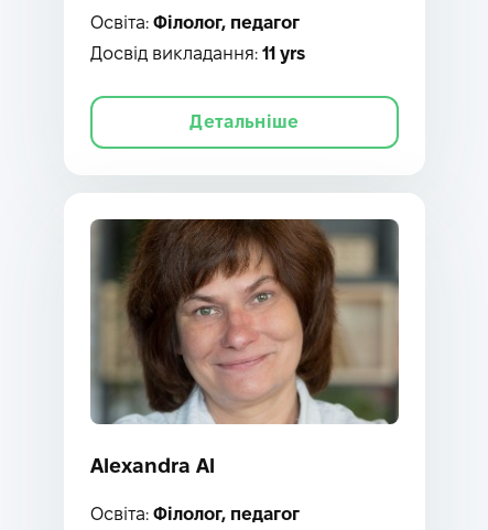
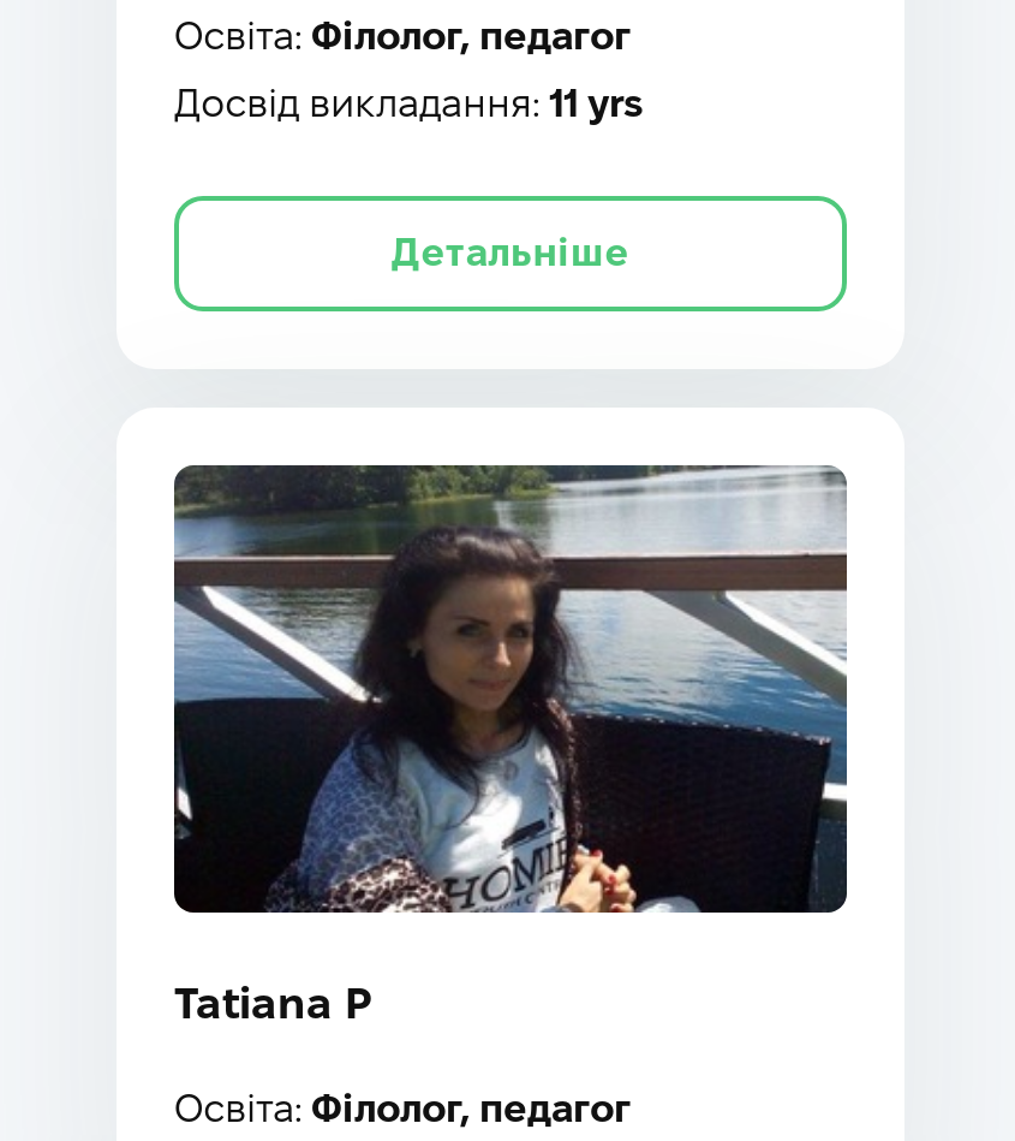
[90,218,400,476] [image] | Alexandra Al -> [174,464,849,1026] [image] | Tatiana P

